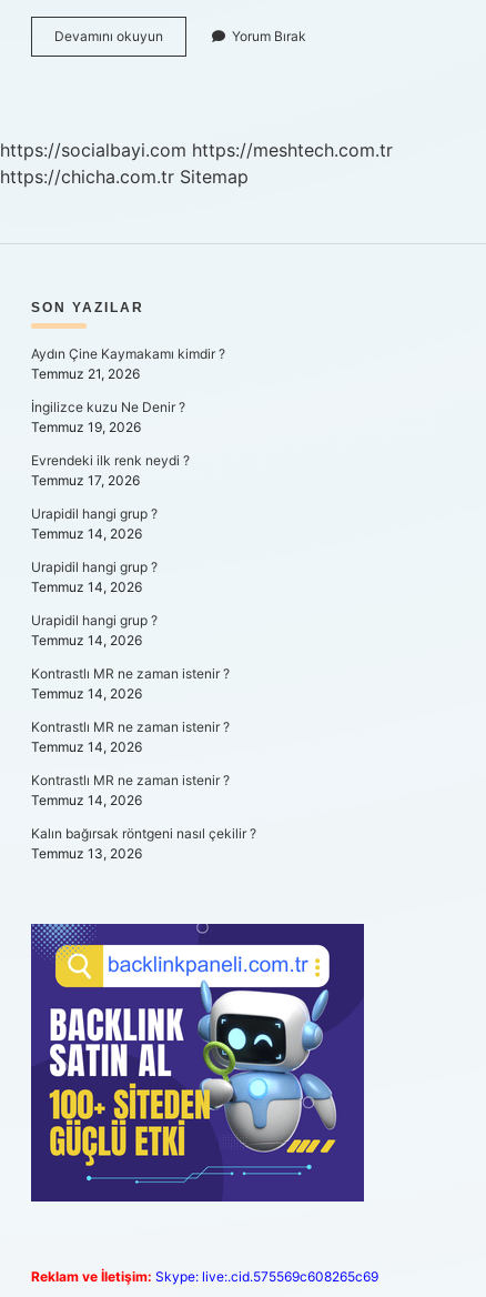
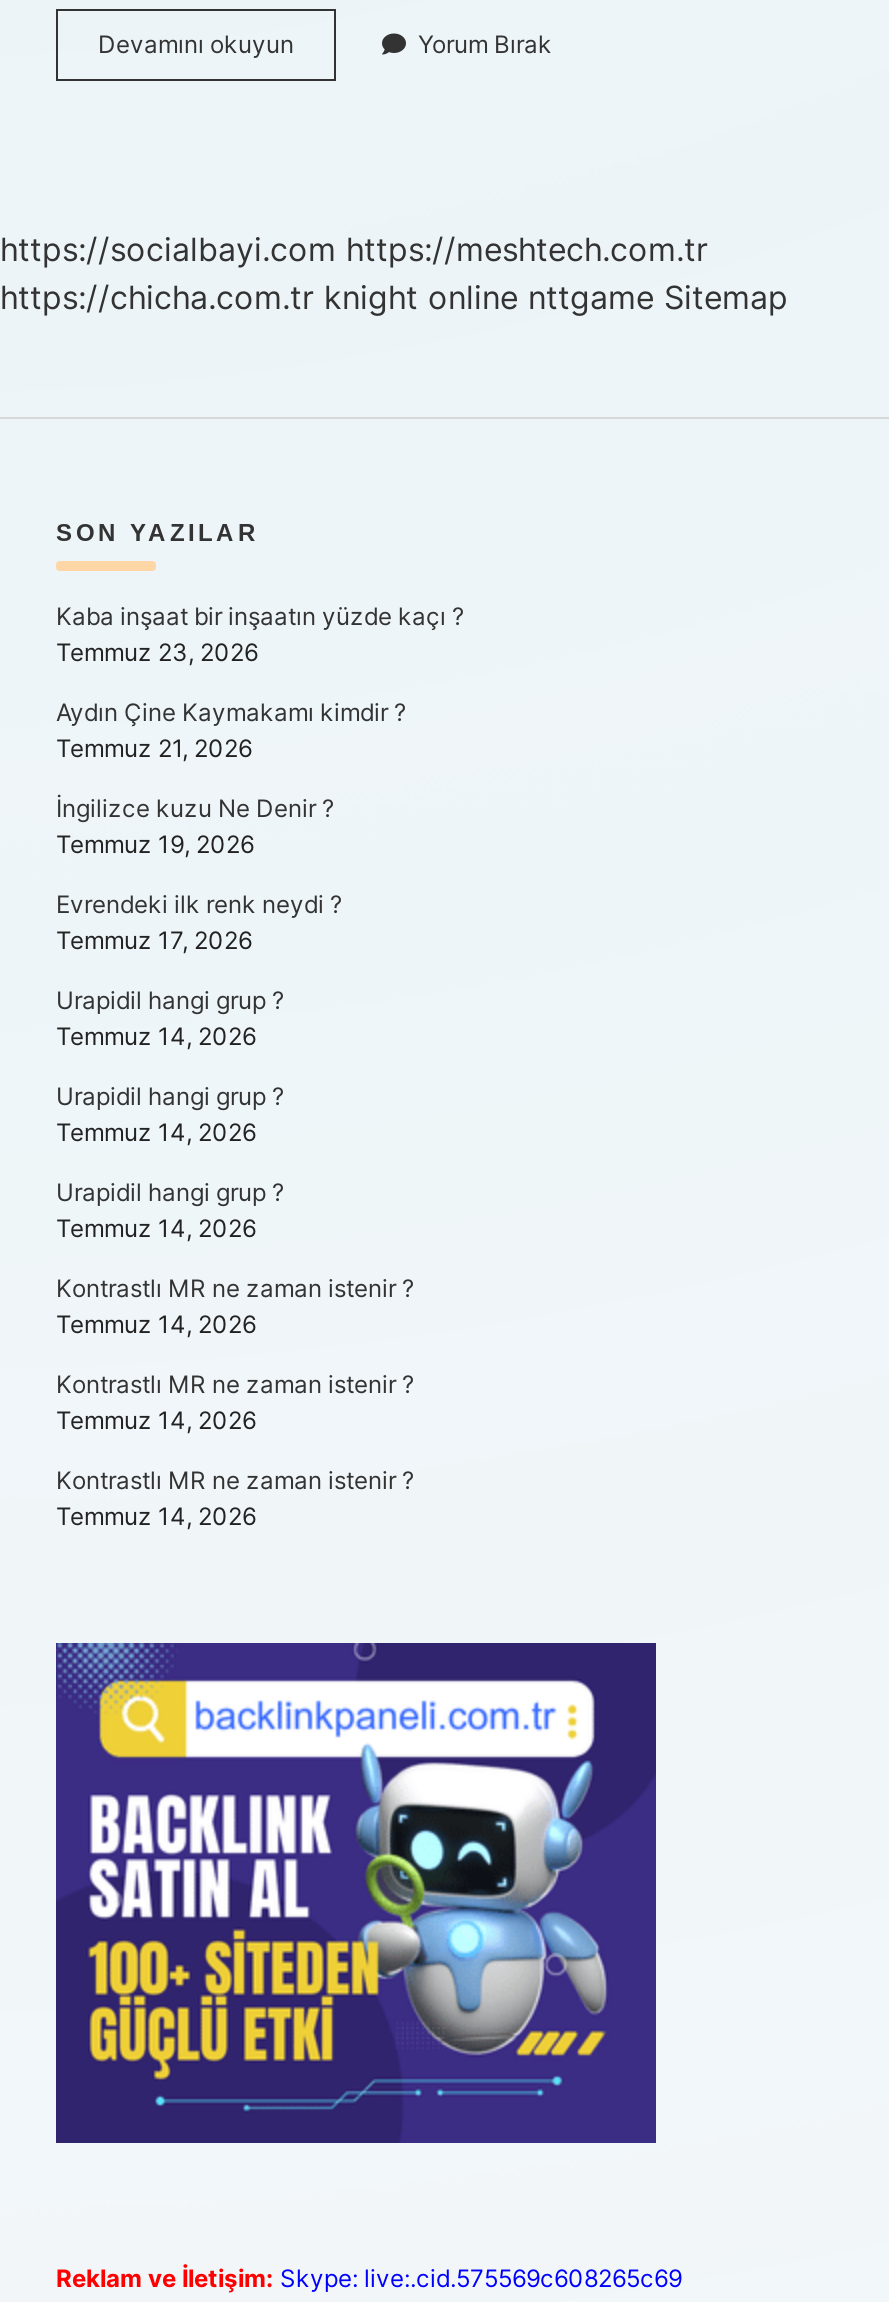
[0,165,249,188] https://chicha.com.tr Sitemap -> [0,277,788,317] https://chicha.com.tr knight online nttgame Sitemap
none -> [56,601,464,667] Kaba inşaat bir inşaatın yüzde kaçı ? | Temmuz 23, 2026
moved [31,345,230,808] -> [56,697,414,1531]: Aydın Çine Kaymakamı kimdir ? | Temmuz 21, 2026 | İngilizce kuzu Ne Denir ? | ... | Kontrastlı MR ne zaman istenir ? | Temmuz 14, 2026
[31,825,256,862] Kalın bağırsak röntgeni nasıl çekilir ? | Temmuz 13, 2026 -> none

